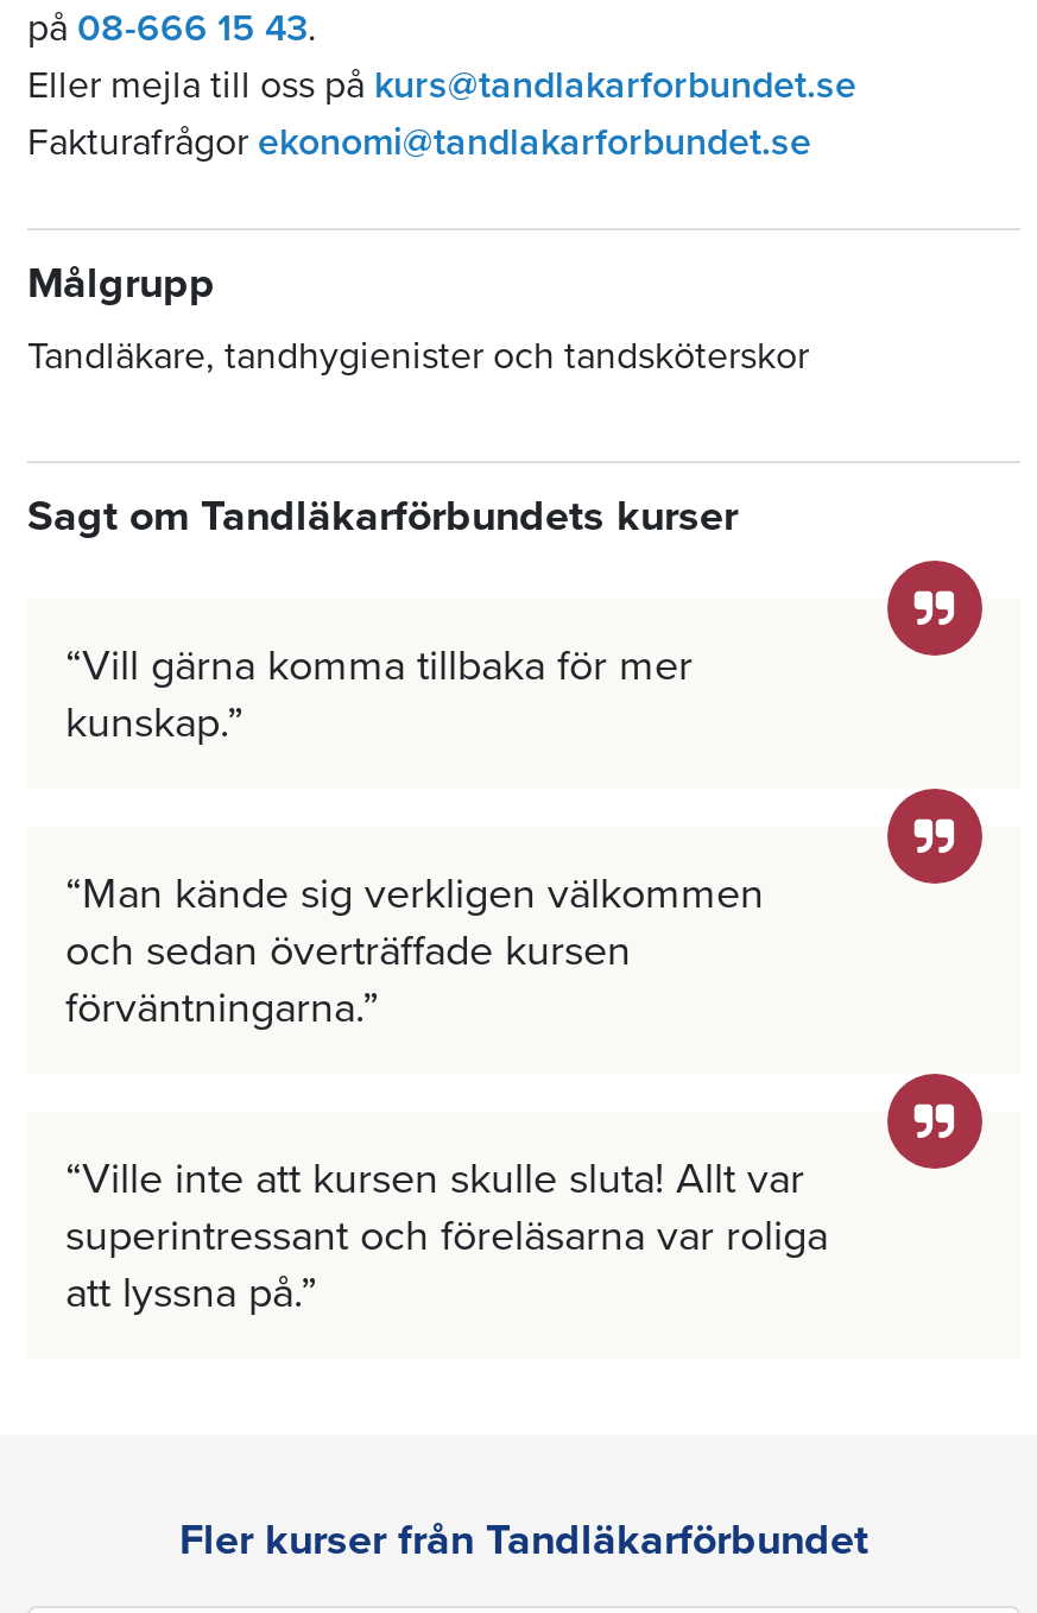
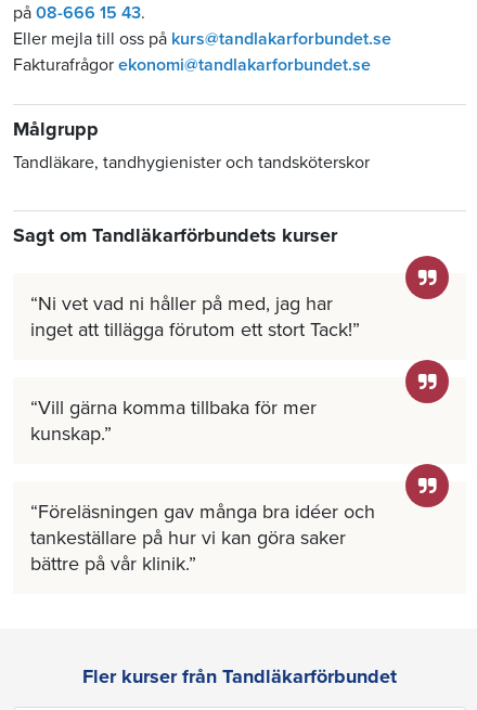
none -> [30,291,352,341] Ni vet vad ni håller på med, jag har | inget att tillägga förutom ett stort Tack!
moved [65,639,693,748] -> [30,395,317,445]: Vill gärna komma tillbaka för mer | kunskap.
[65,867,828,1318] Man kände sig verkligen välkommen | och sedan överträffade kursen | förväntningarna. | Ville inte att kursen skulle sluta! Allt var | superintressant och föreläsarna var roliga | att lyssna på. -> [30,499,375,575] Föreläsningen gav många bra idéer och | tankeställare på hur vi kan göra saker | bättre på vår klinik.

